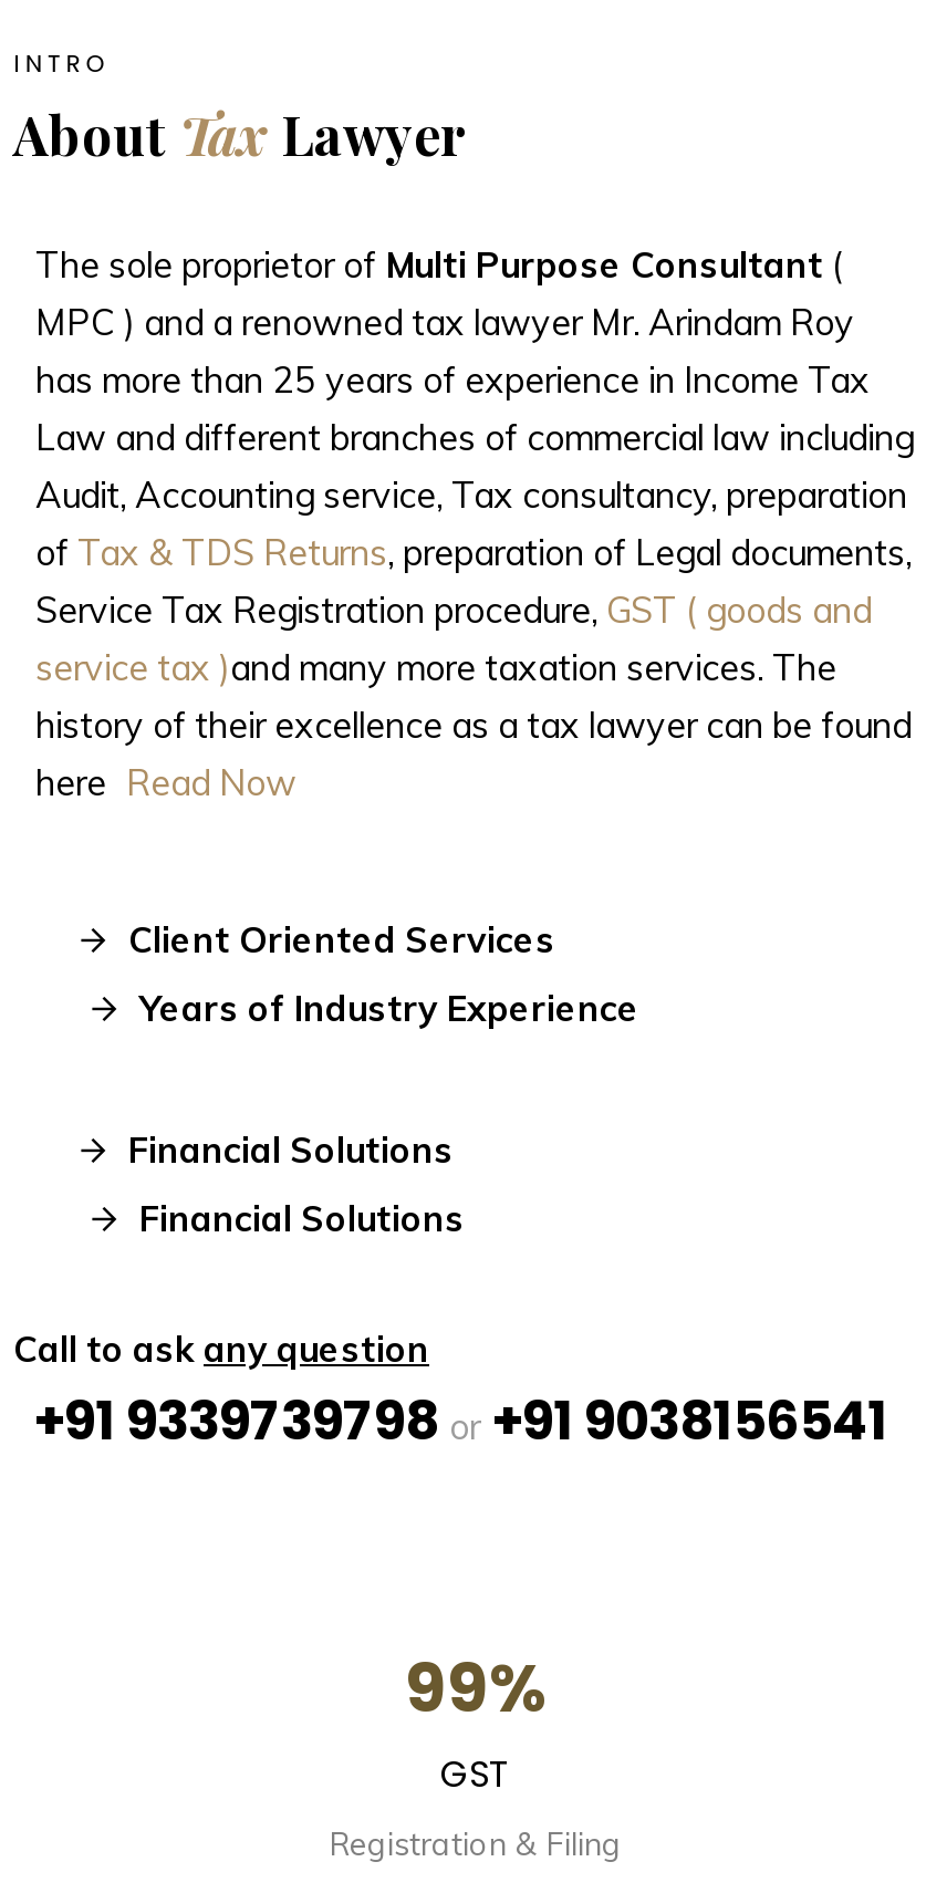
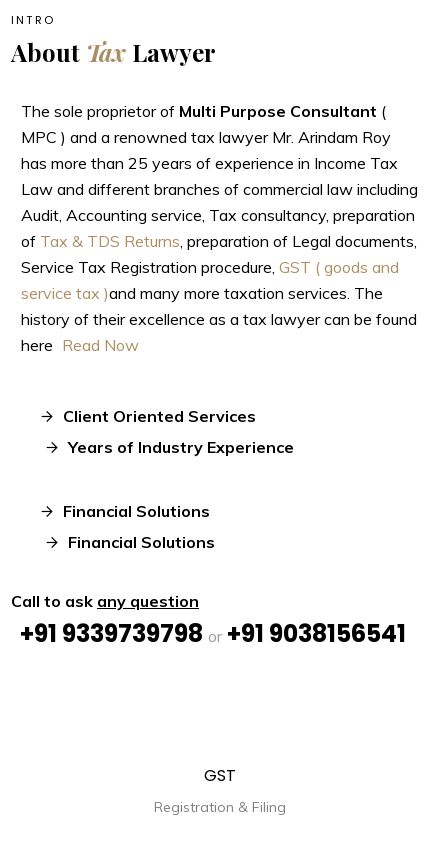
[405,1643,547,1736] 99% -> none

